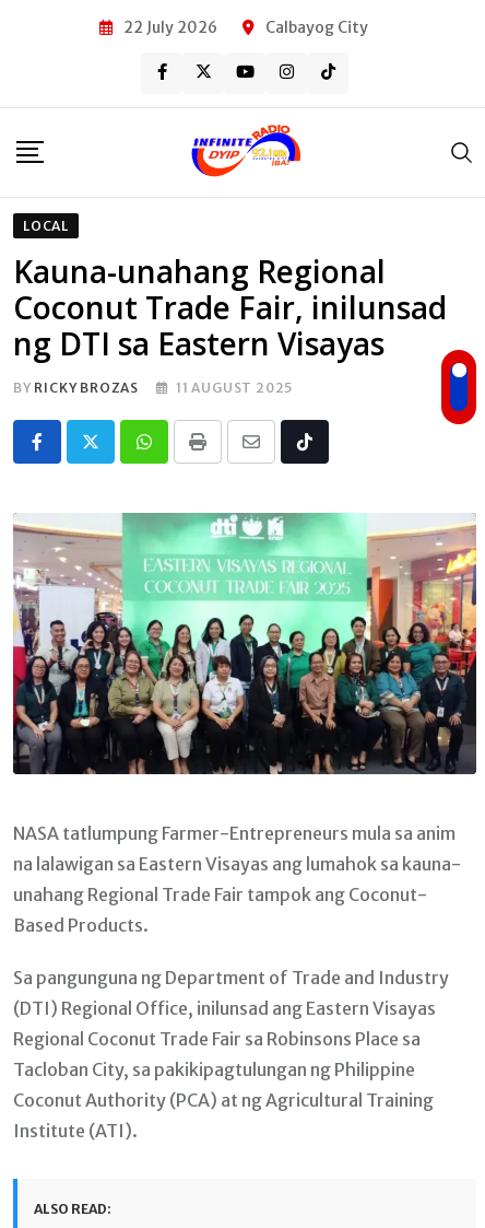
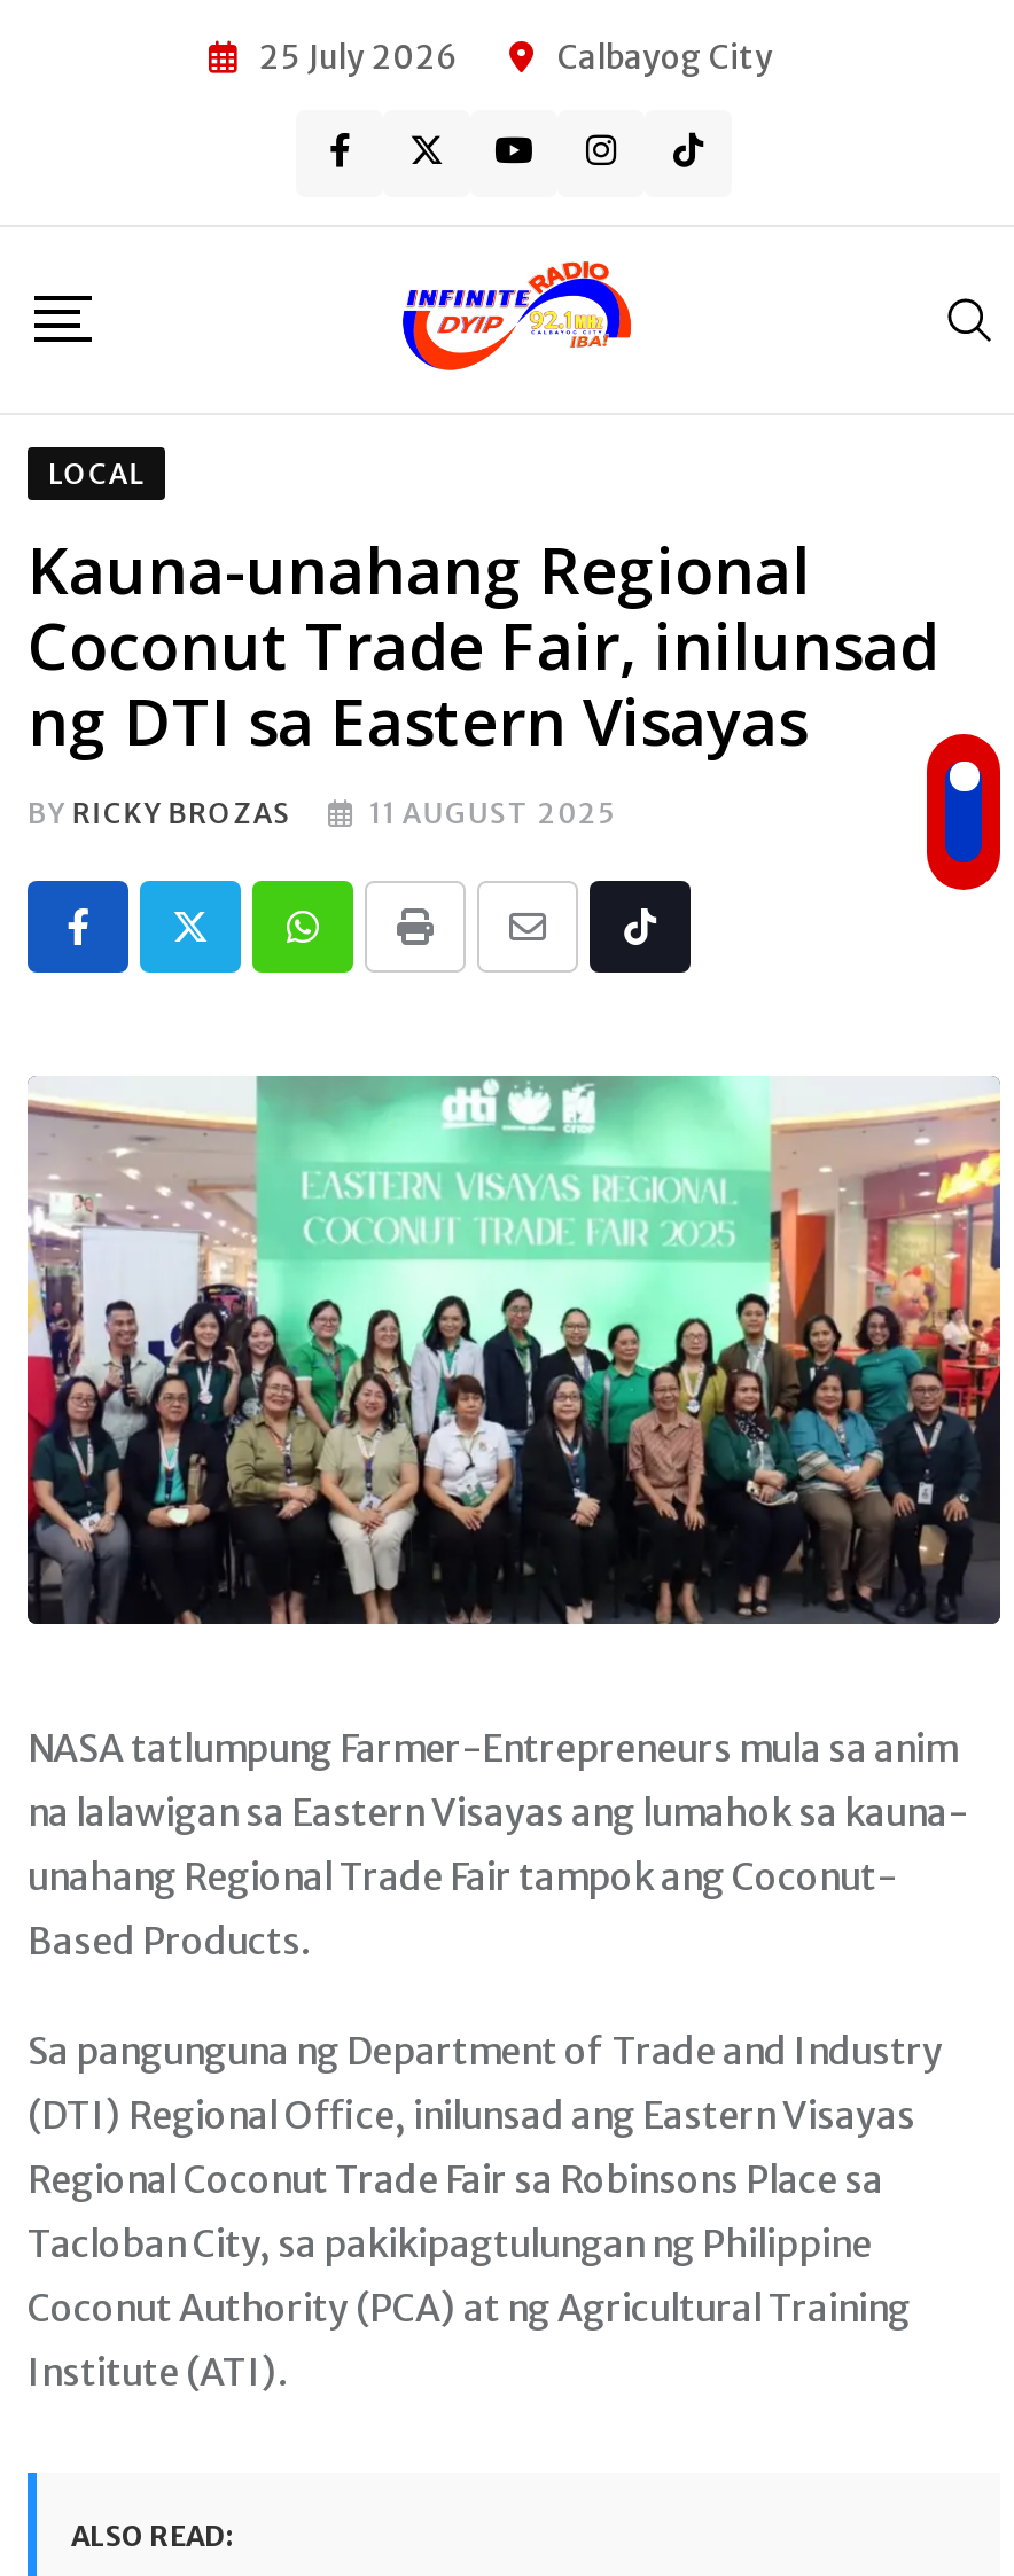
[123,17,217,37] 22 July 2026 -> [259,36,457,77] 25 July 2026

